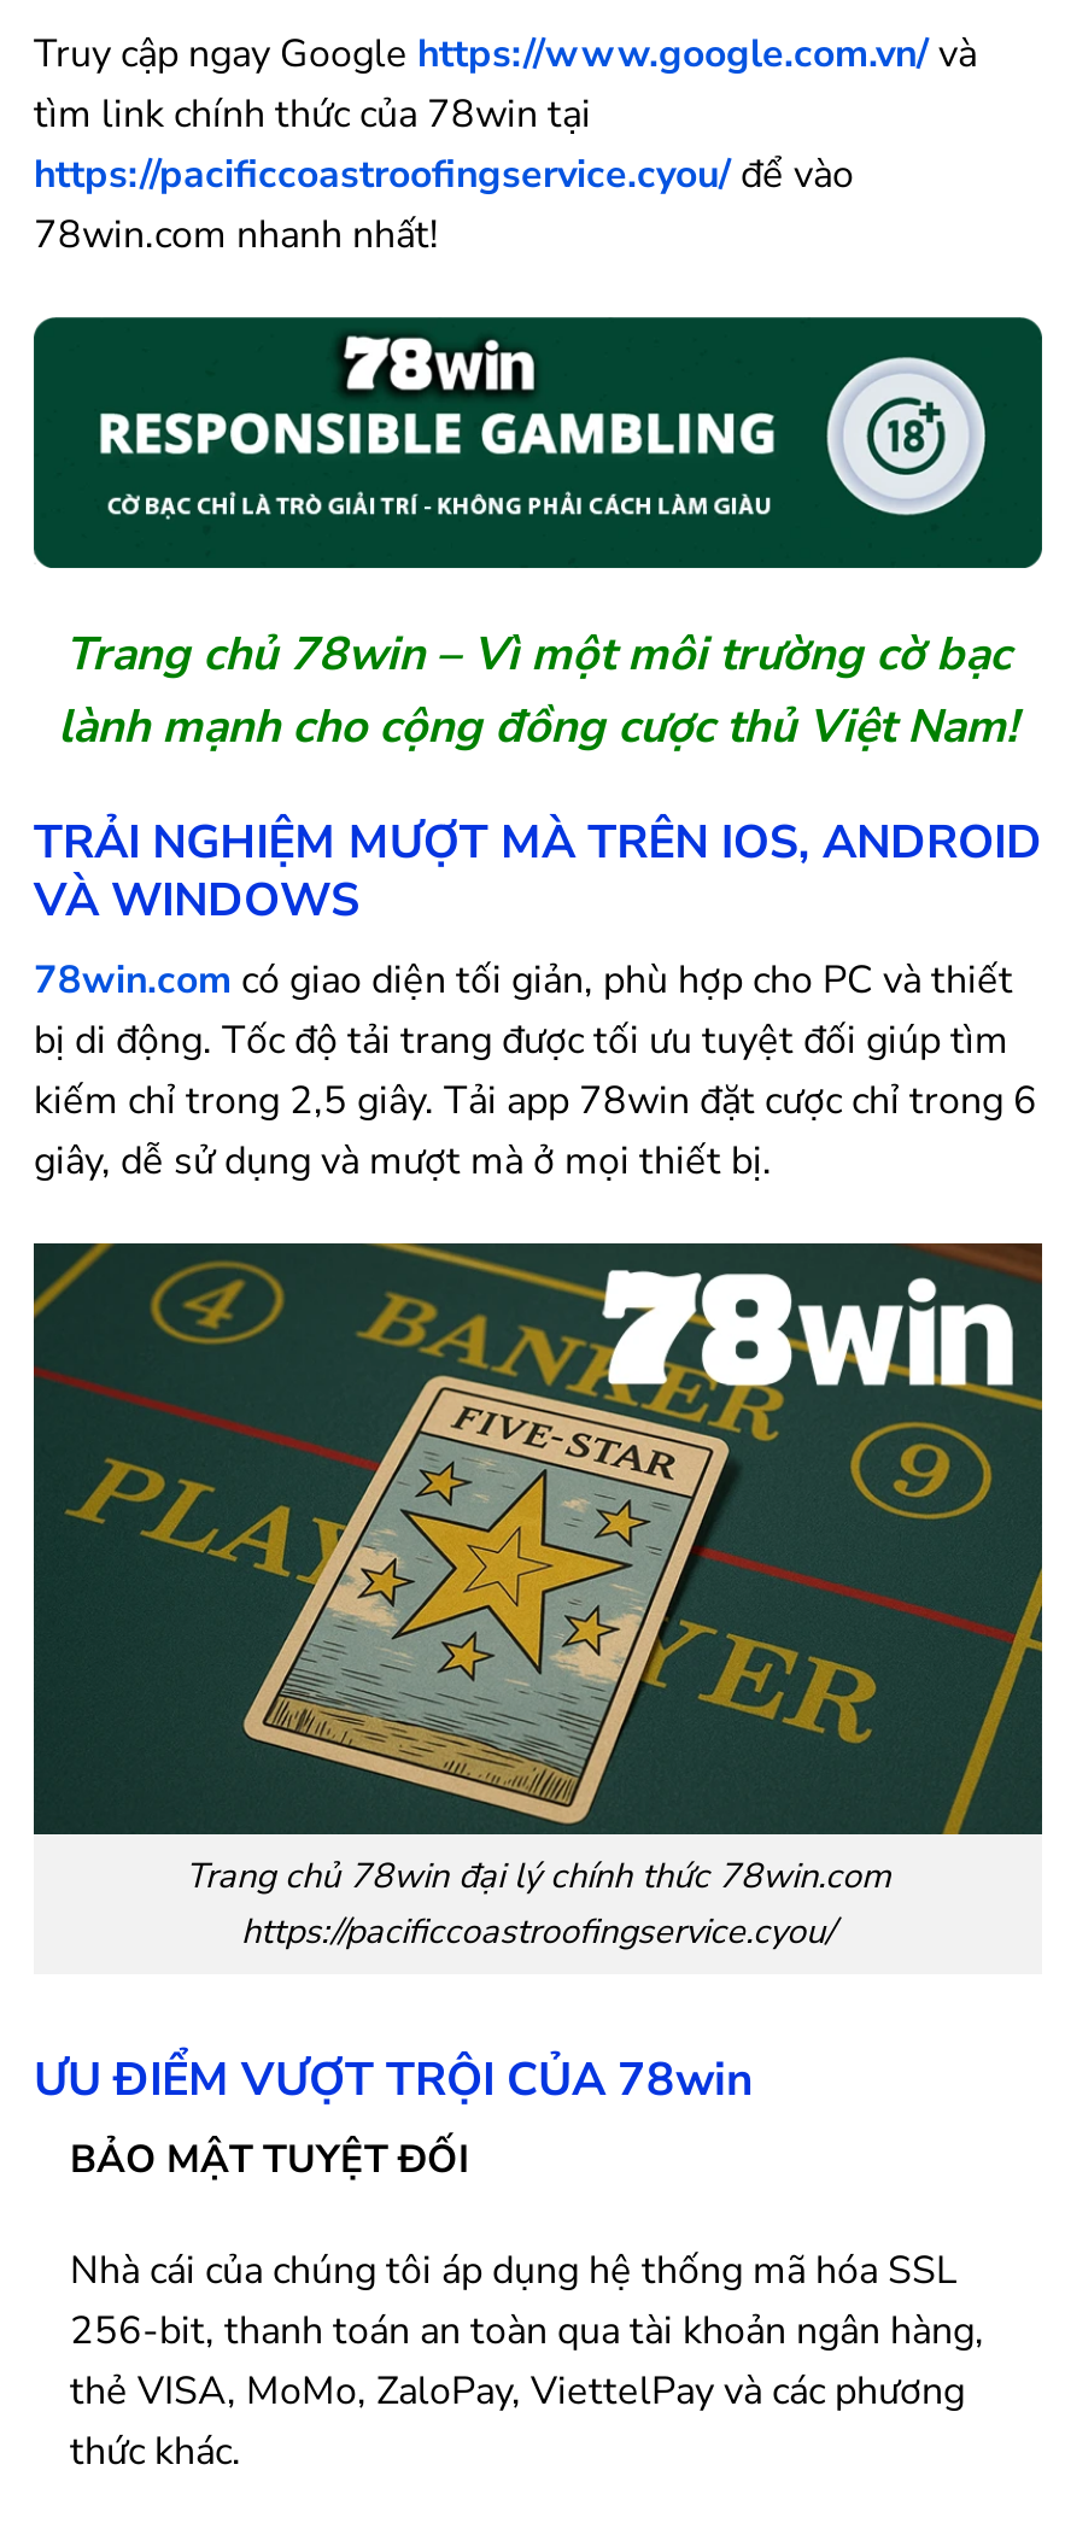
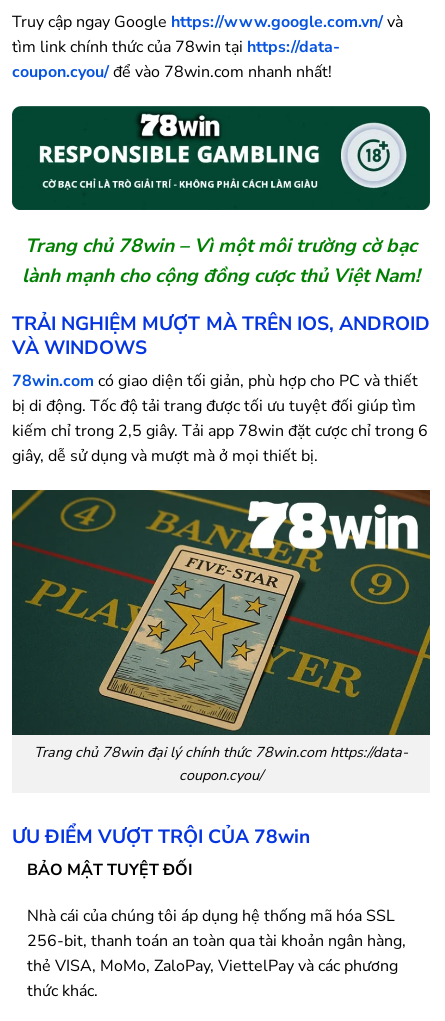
[34,88,854,262] tìm link chính thức của 78win tại | https://pacificcoastroofingservice.cyou/ để vào | 78win.com nhanh nhất! -> [12,36,340,83] tìm link chính thức của 78win tại https://data- | coupon.cyou/ để vào 78win.com nhanh nhất!
[186,1851,890,1955] Trang chủ 78win đại lý chính thức 78win.com | https://pacificcoastroofingservice.cyou/ -> [34,742,408,785] Trang chủ 78win đại lý chính thức 78win.com https://data- | coupon.cyou/

